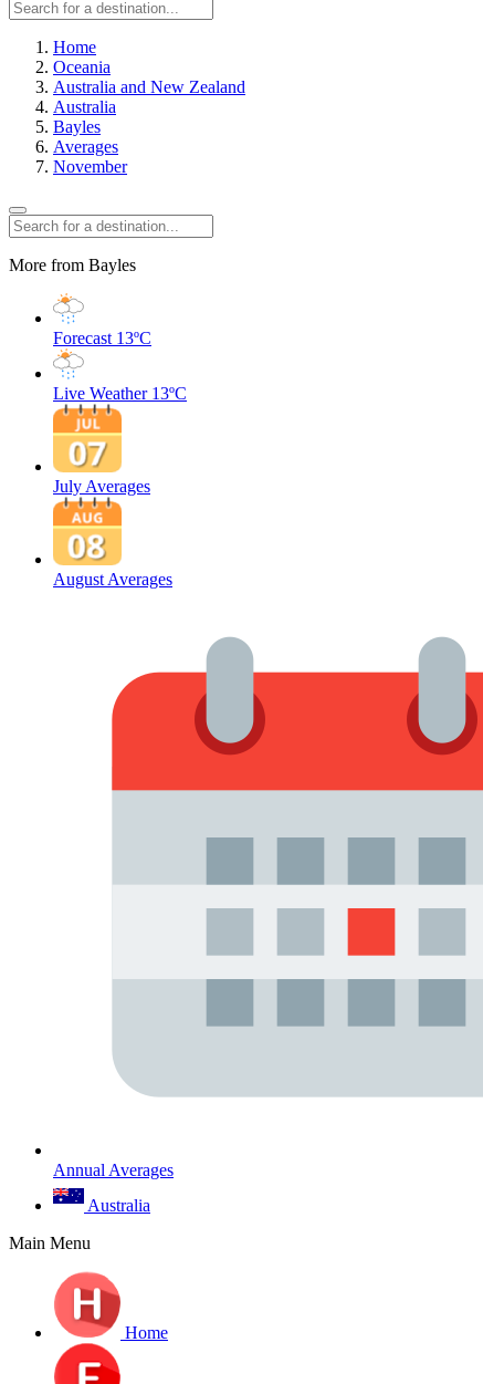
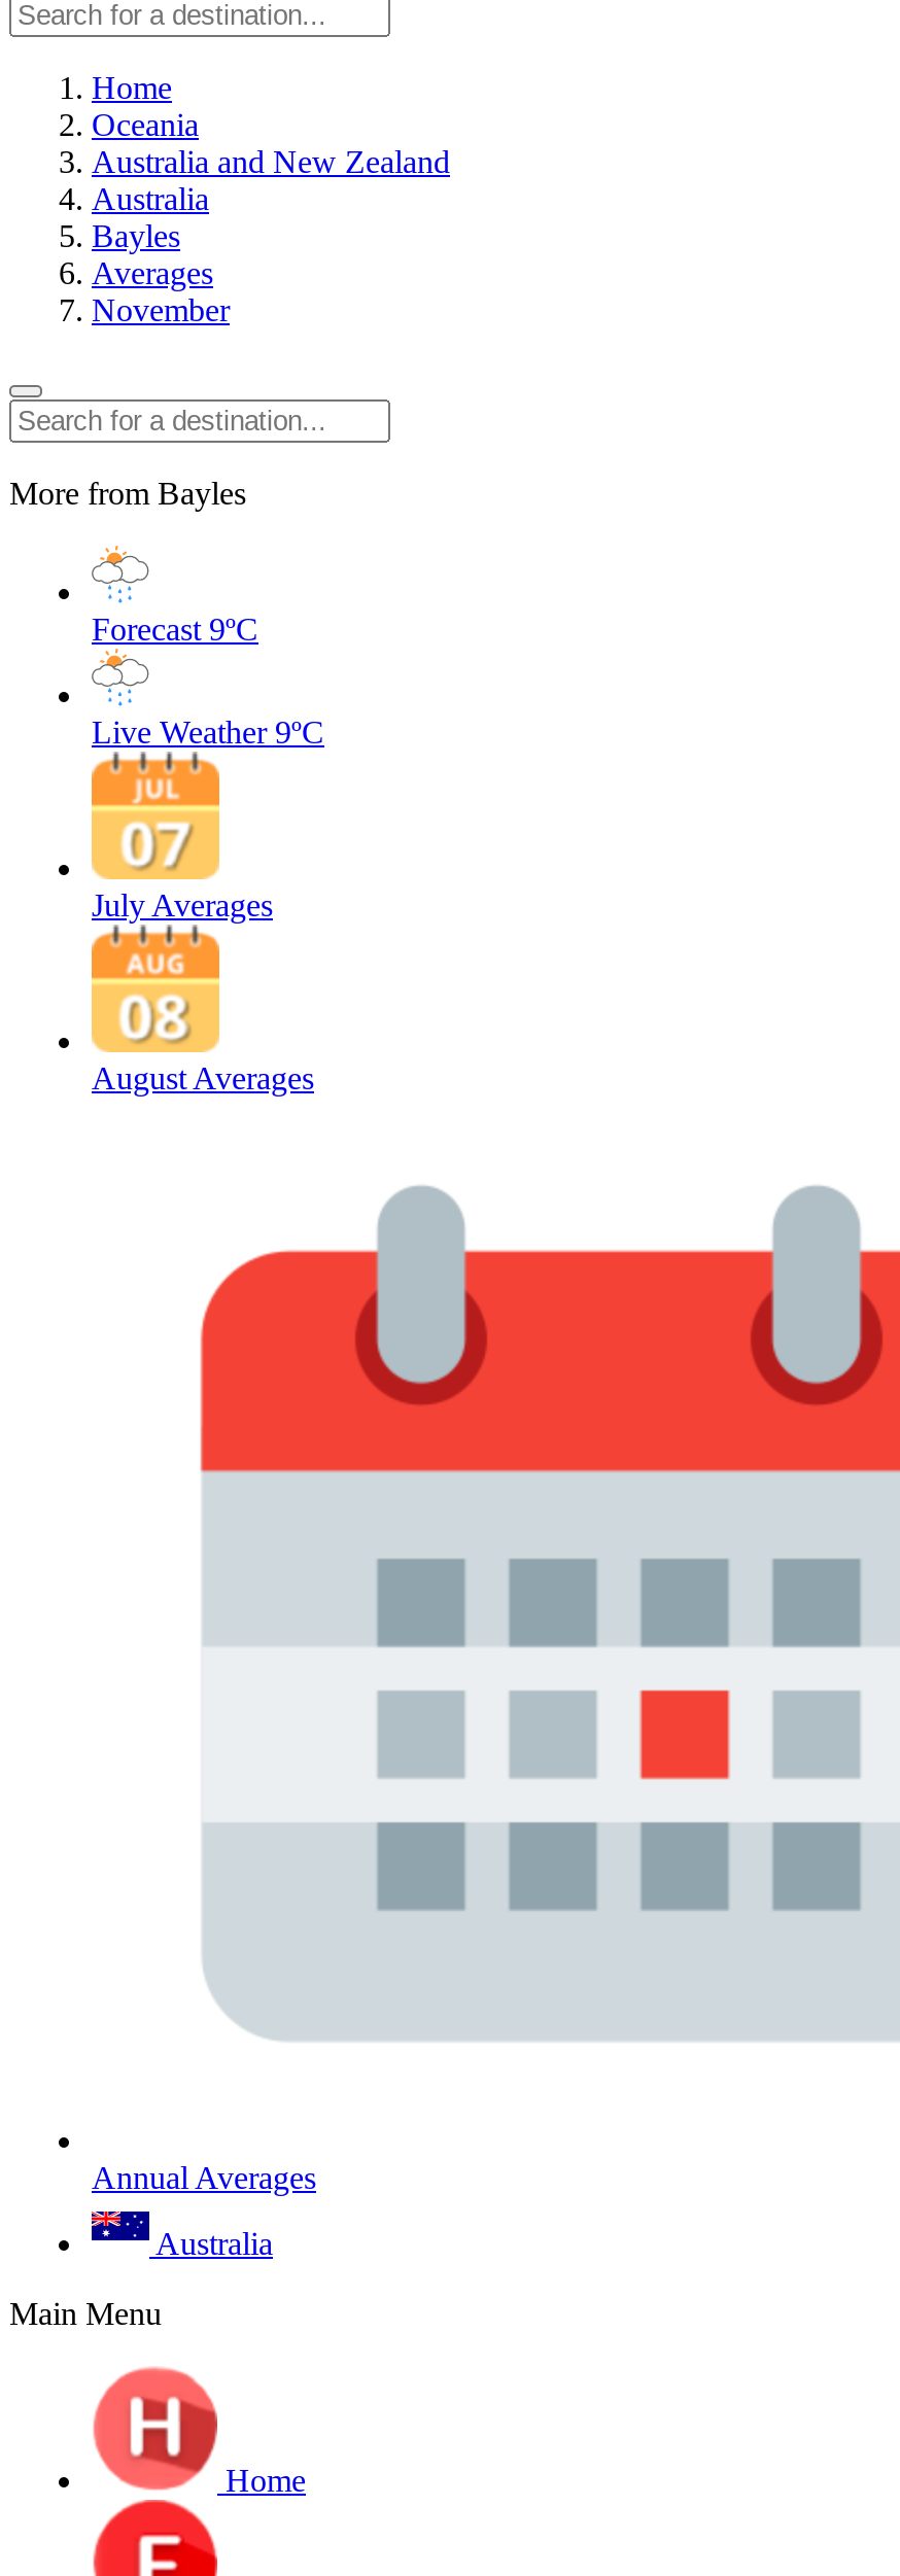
[53,329,151,347] Forecast 13ºC -> [92,612,258,647] Forecast 9ºC
[53,384,187,403] Live Weather 13ºC -> [92,715,324,750] Live Weather 9ºC

